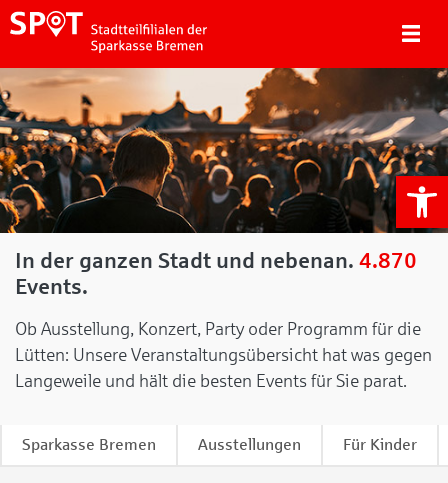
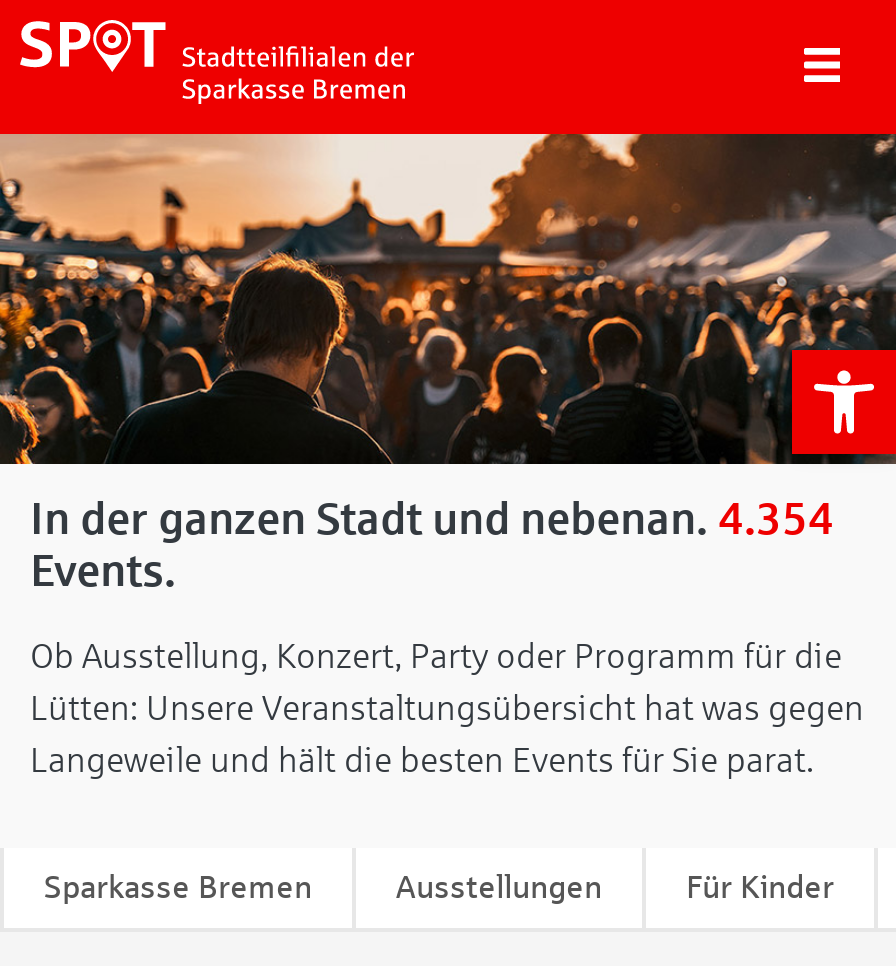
[15,248,417,273] In der ganzen Stadt und nebenan. 4.870 -> [30,494,834,544] In der ganzen Stadt und nebenan. 4.354

